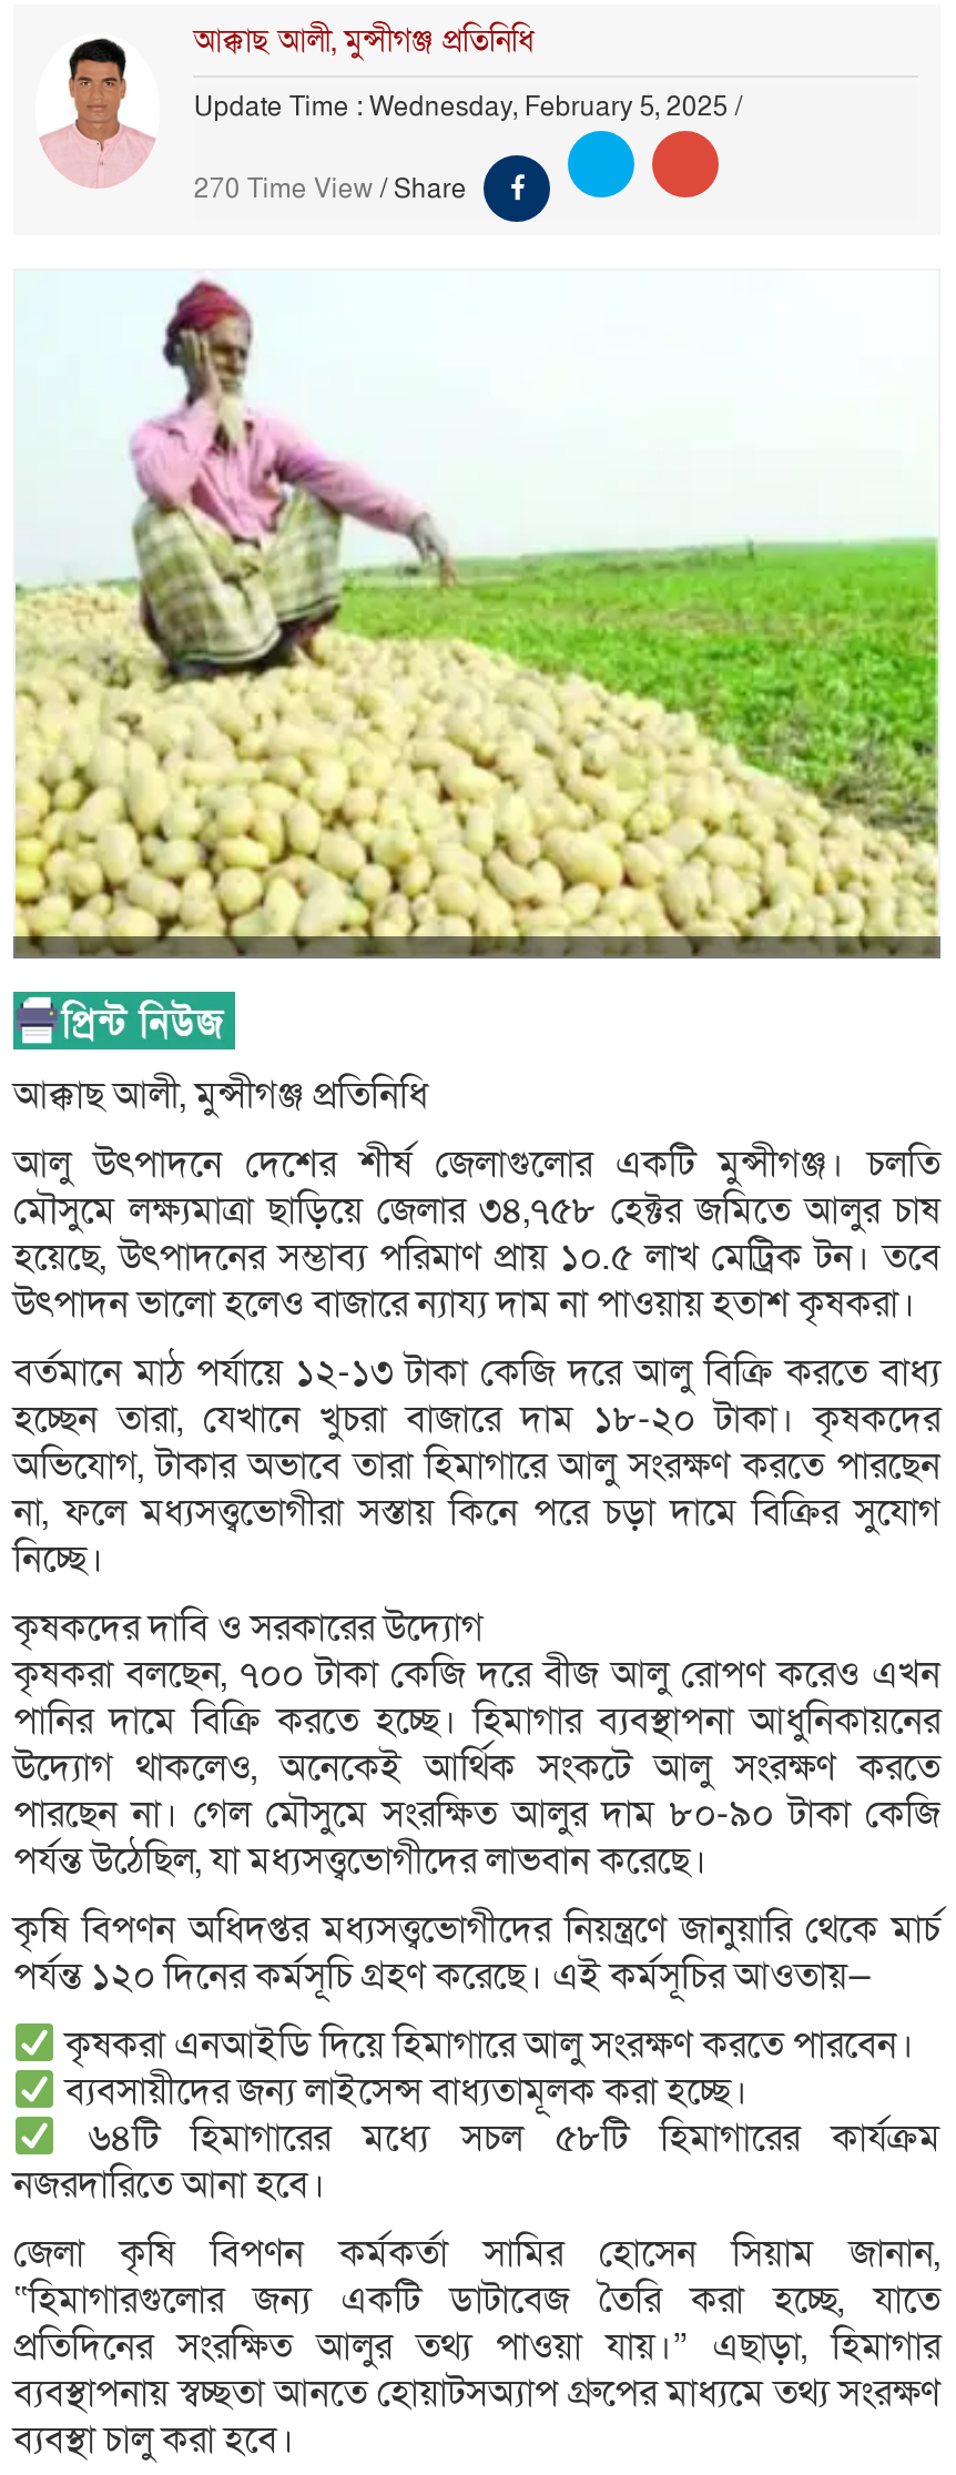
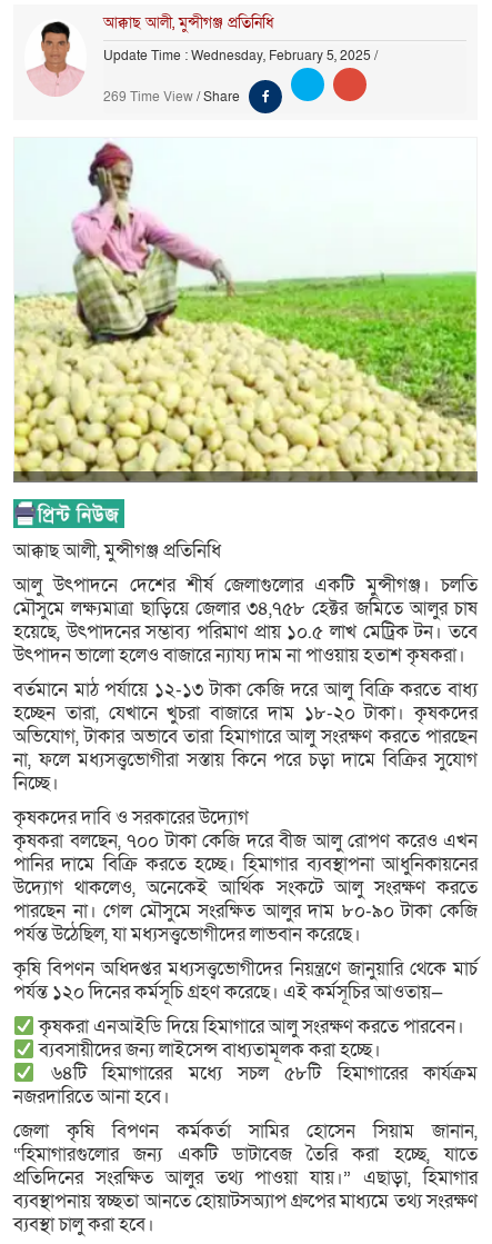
[194,170,473,206] 270 Time View / Share -> [104,87,244,105] 269 Time View / Share

